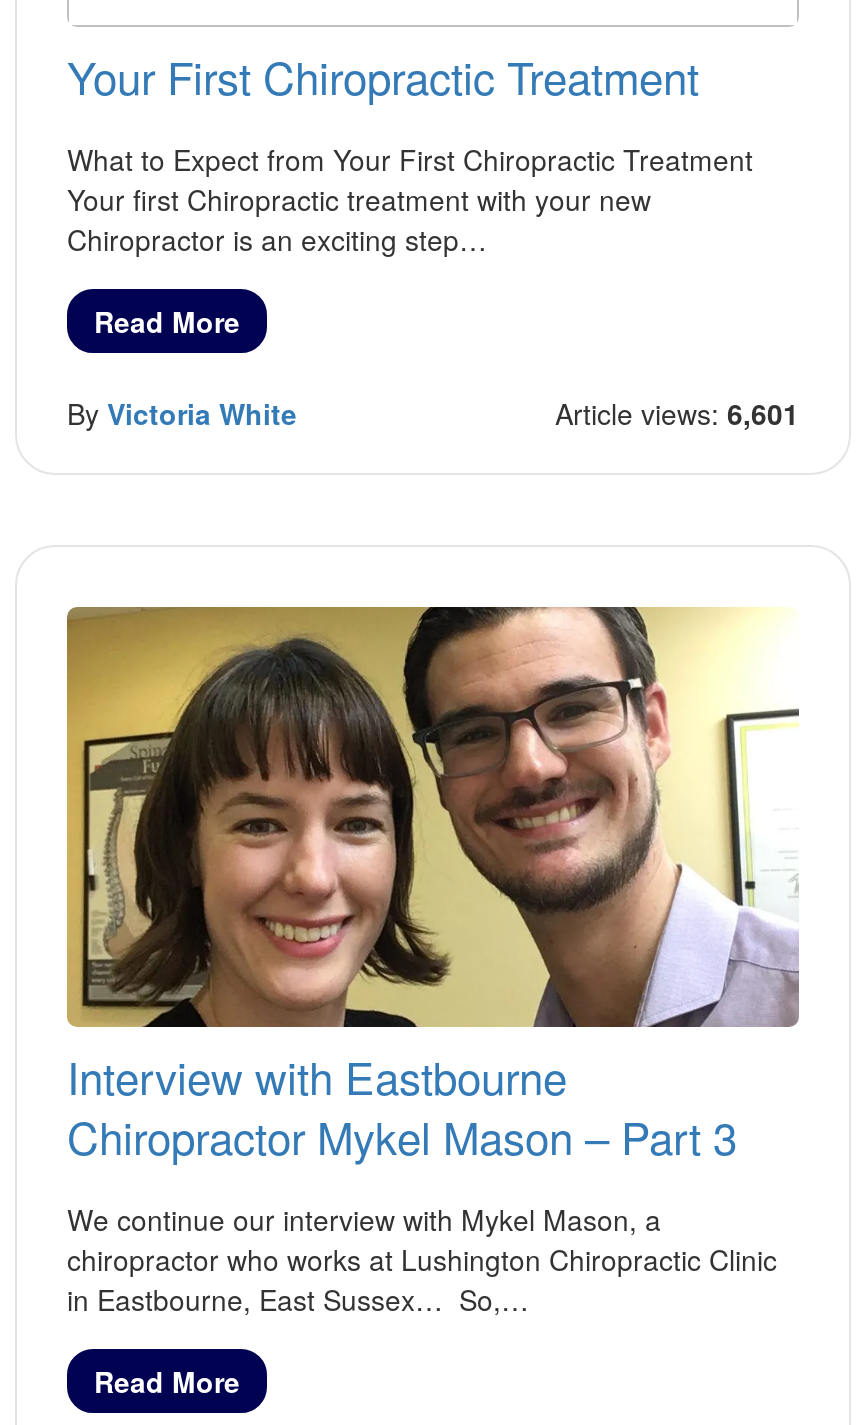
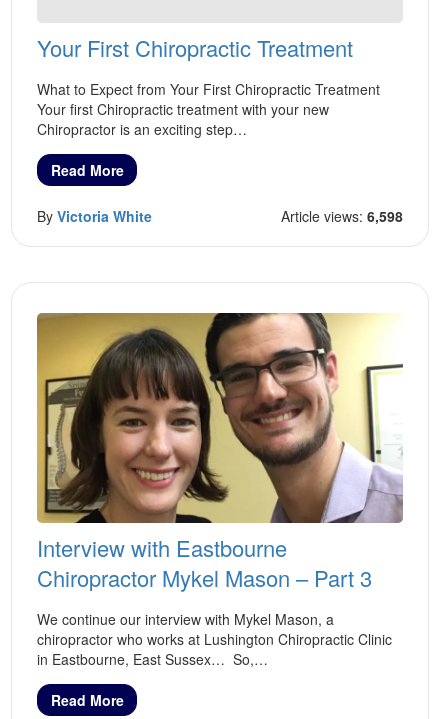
[555,393,799,433] Article views: 6,601 -> [281,206,403,226] Article views: 6,598

